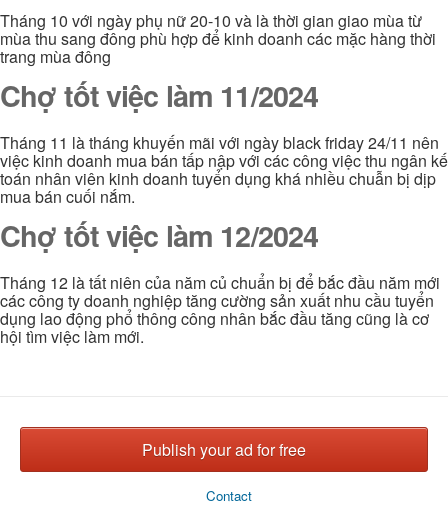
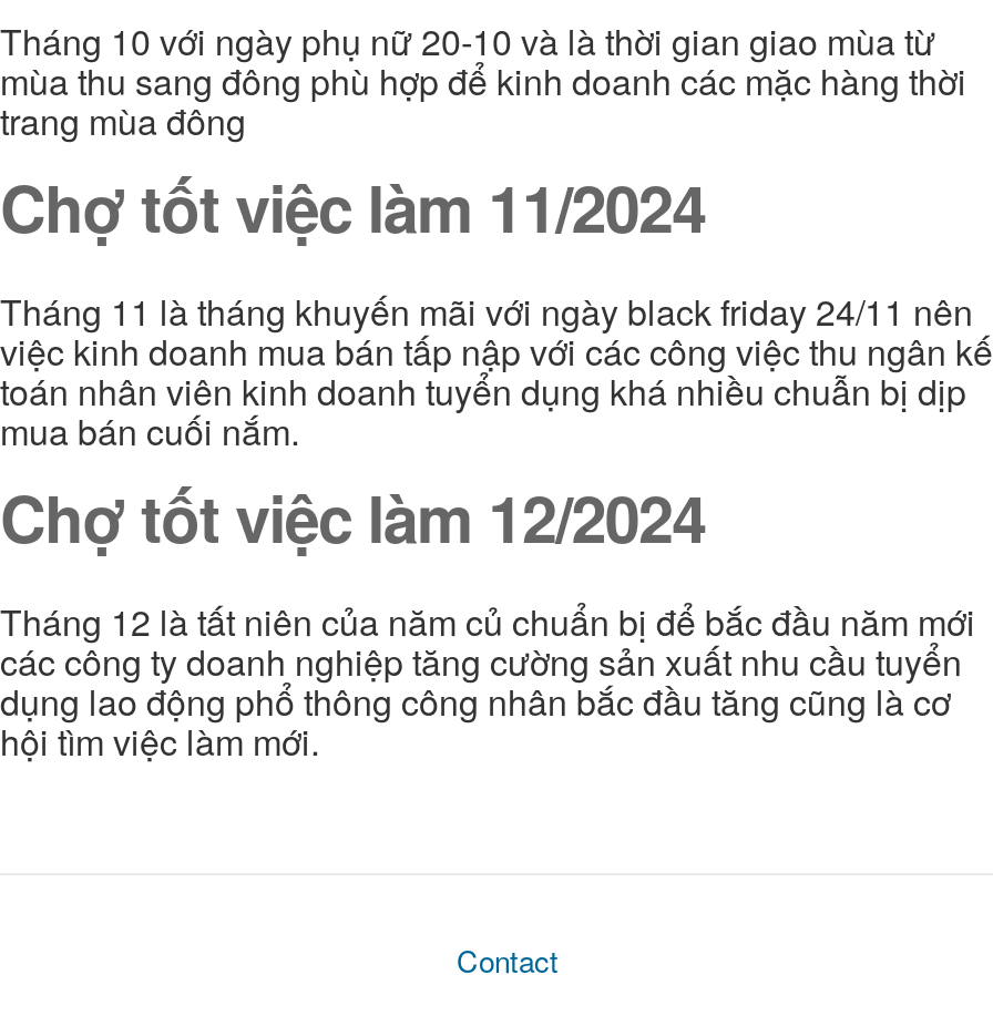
[142,438,306,461] Publish your ad for free -> none

